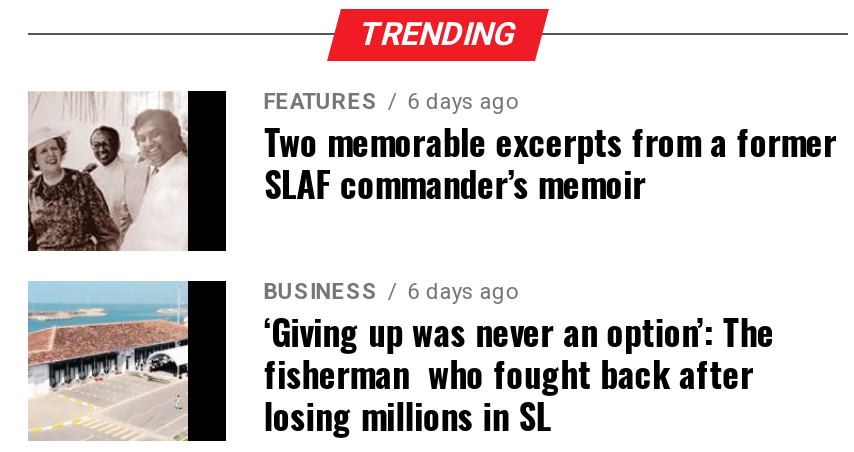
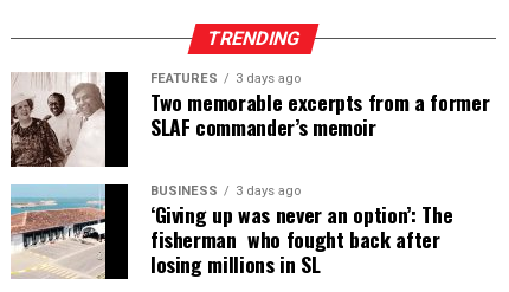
[264,89,518,115] FEATURES 6 days ago -> [150,71,301,86] FEATURES 3 days ago
[264,279,518,305] BUSINESS 6 days ago -> [150,183,301,199] BUSINESS 3 days ago

